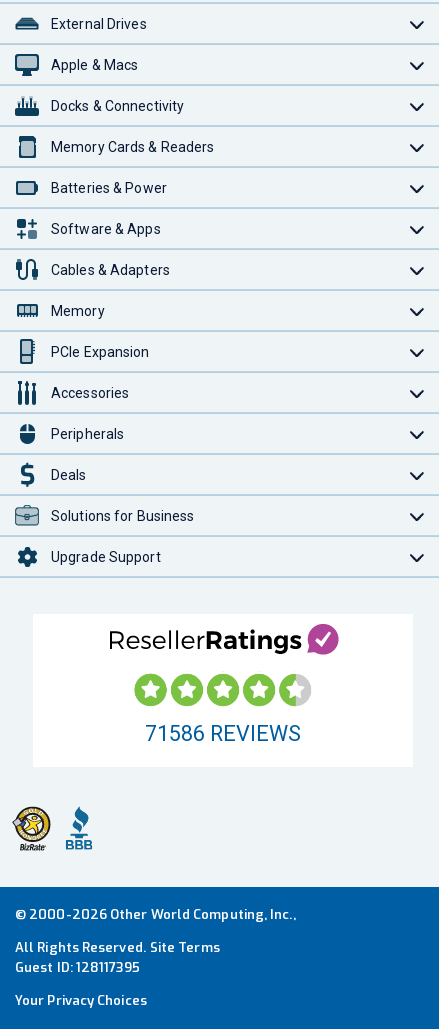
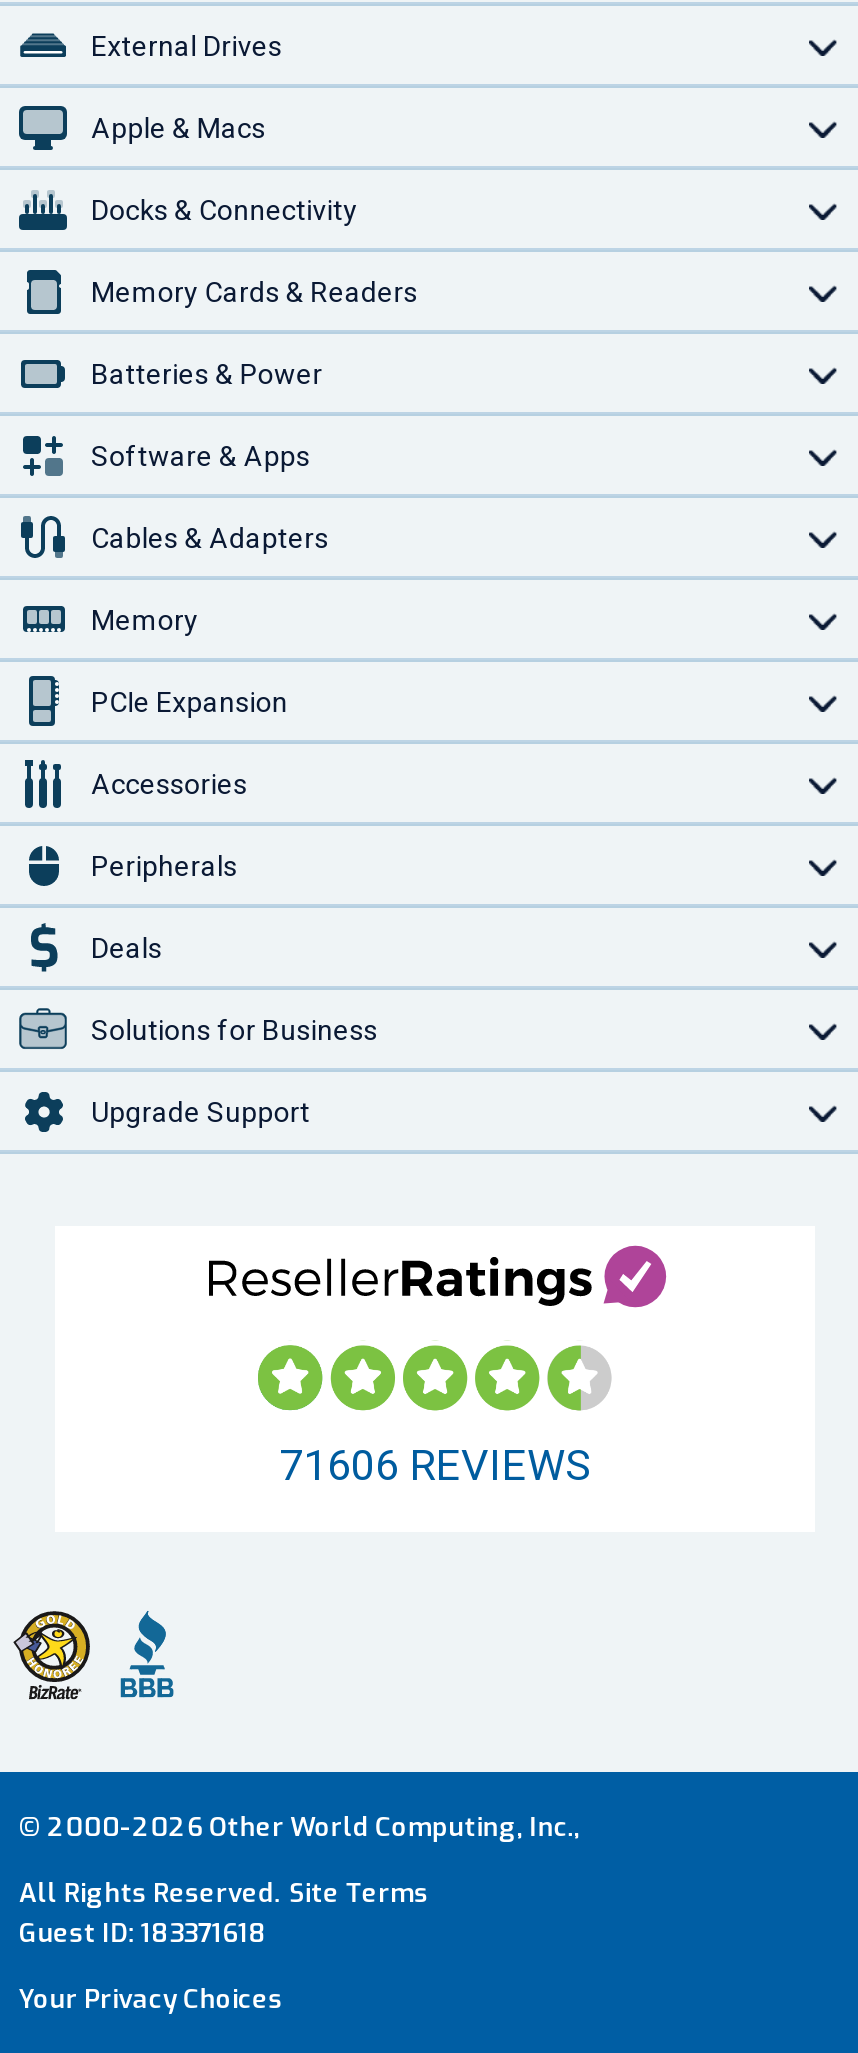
[145,721,301,746] 71586 REVIEWS -> [279,1440,591,1490] 71606 REVIEWS
[15,959,140,976] Guest ID: 128117395 -> [19,1915,266,1949] Guest ID: 183371618

